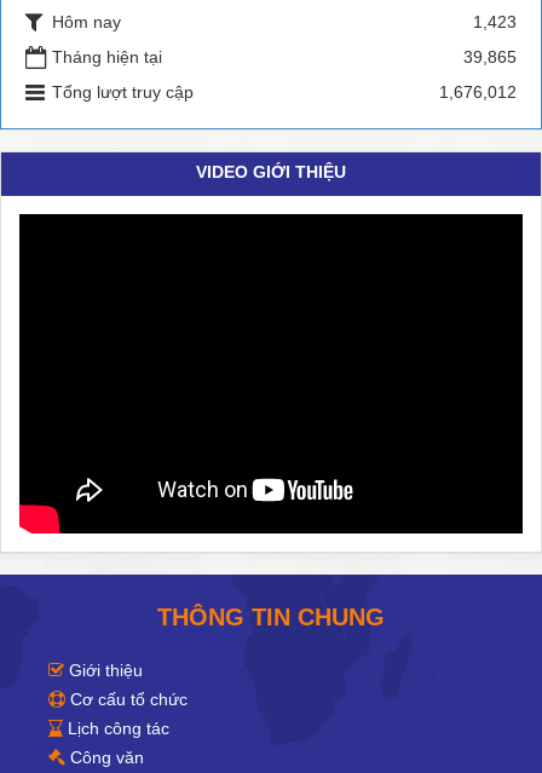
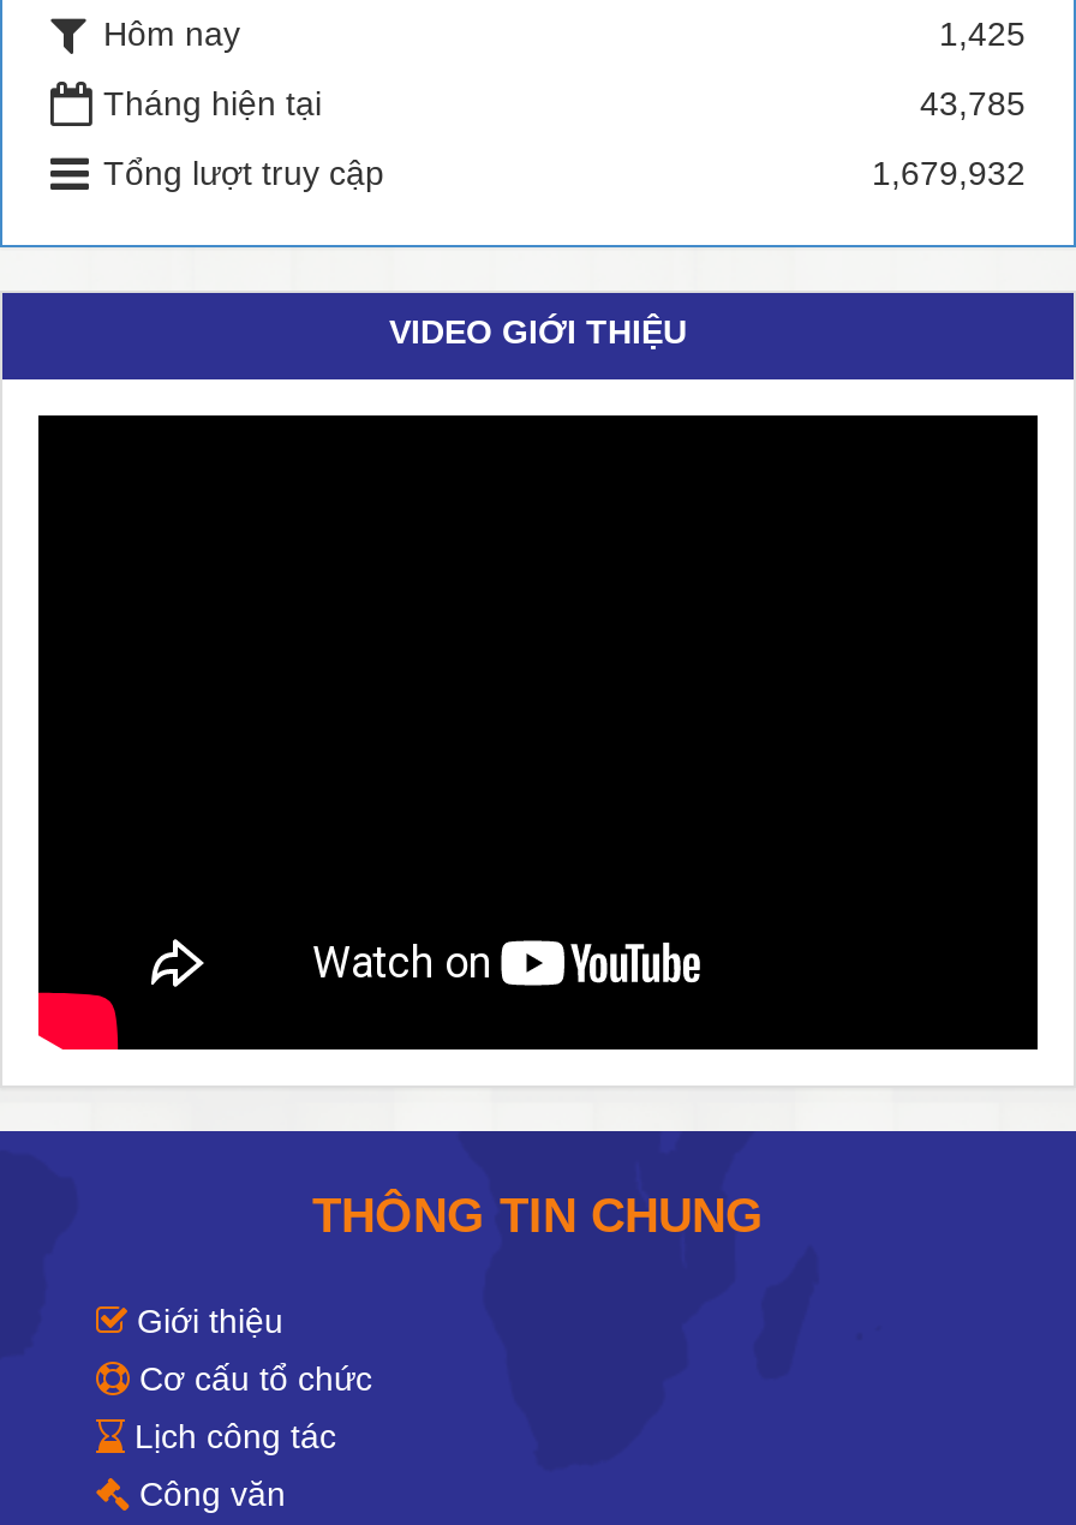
[473,12,517,31] 1,423 -> [939,14,1026,52] 1,425
[463,47,517,66] 39,865 -> [920,83,1026,122] 43,785
[439,82,517,101] 1,676,012 -> [872,153,1026,191] 1,679,932

